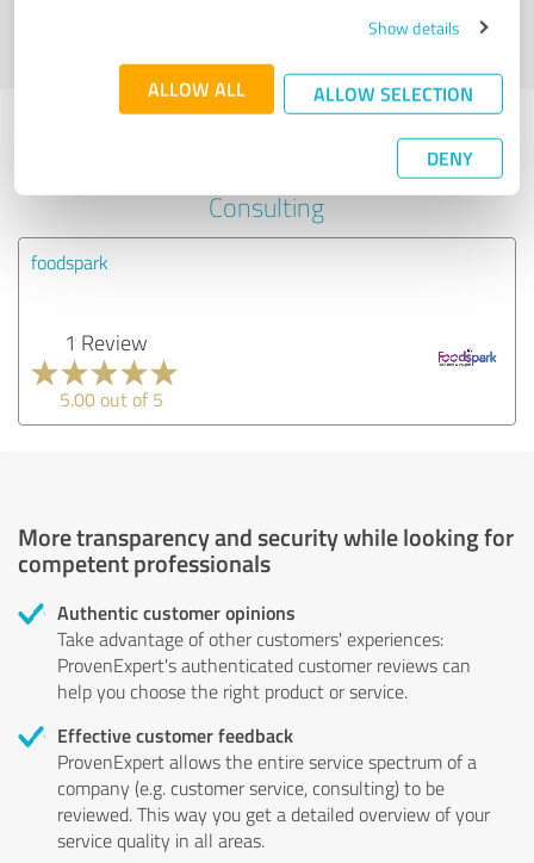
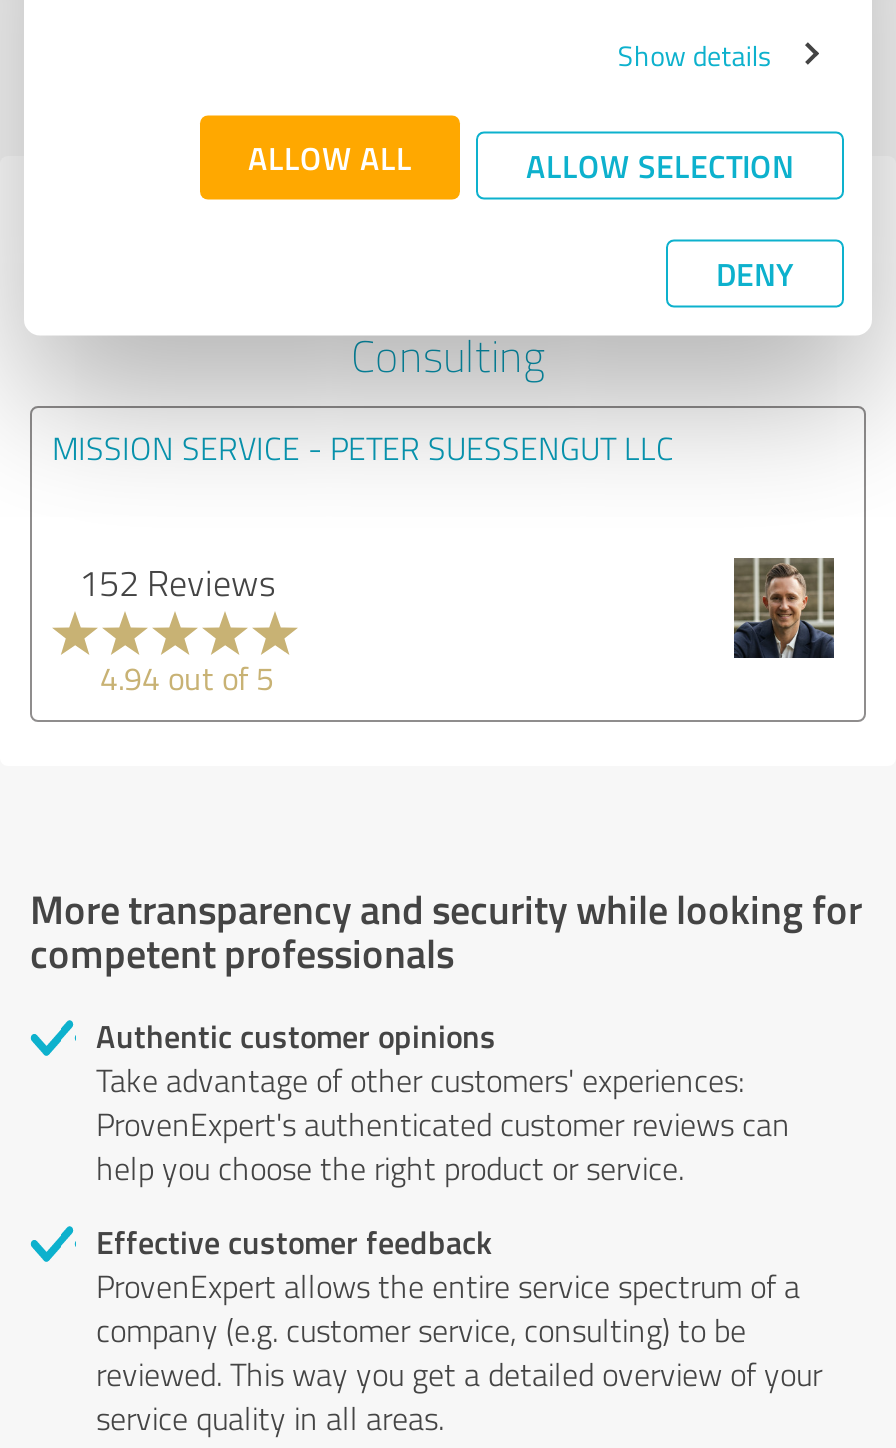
[31,249,108,275] foodspark -> [52,425,674,469] MISSION SERVICE - PETER SUESSENGUT LLC
[64,327,147,356] 1 Review -> [79,557,275,605] 152 Reviews
[437,328,497,387] [image] -> [732,556,836,660] [image]
[60,386,163,412] 5.00 out of 5 -> [100,655,274,699] 4.94 out of 5

